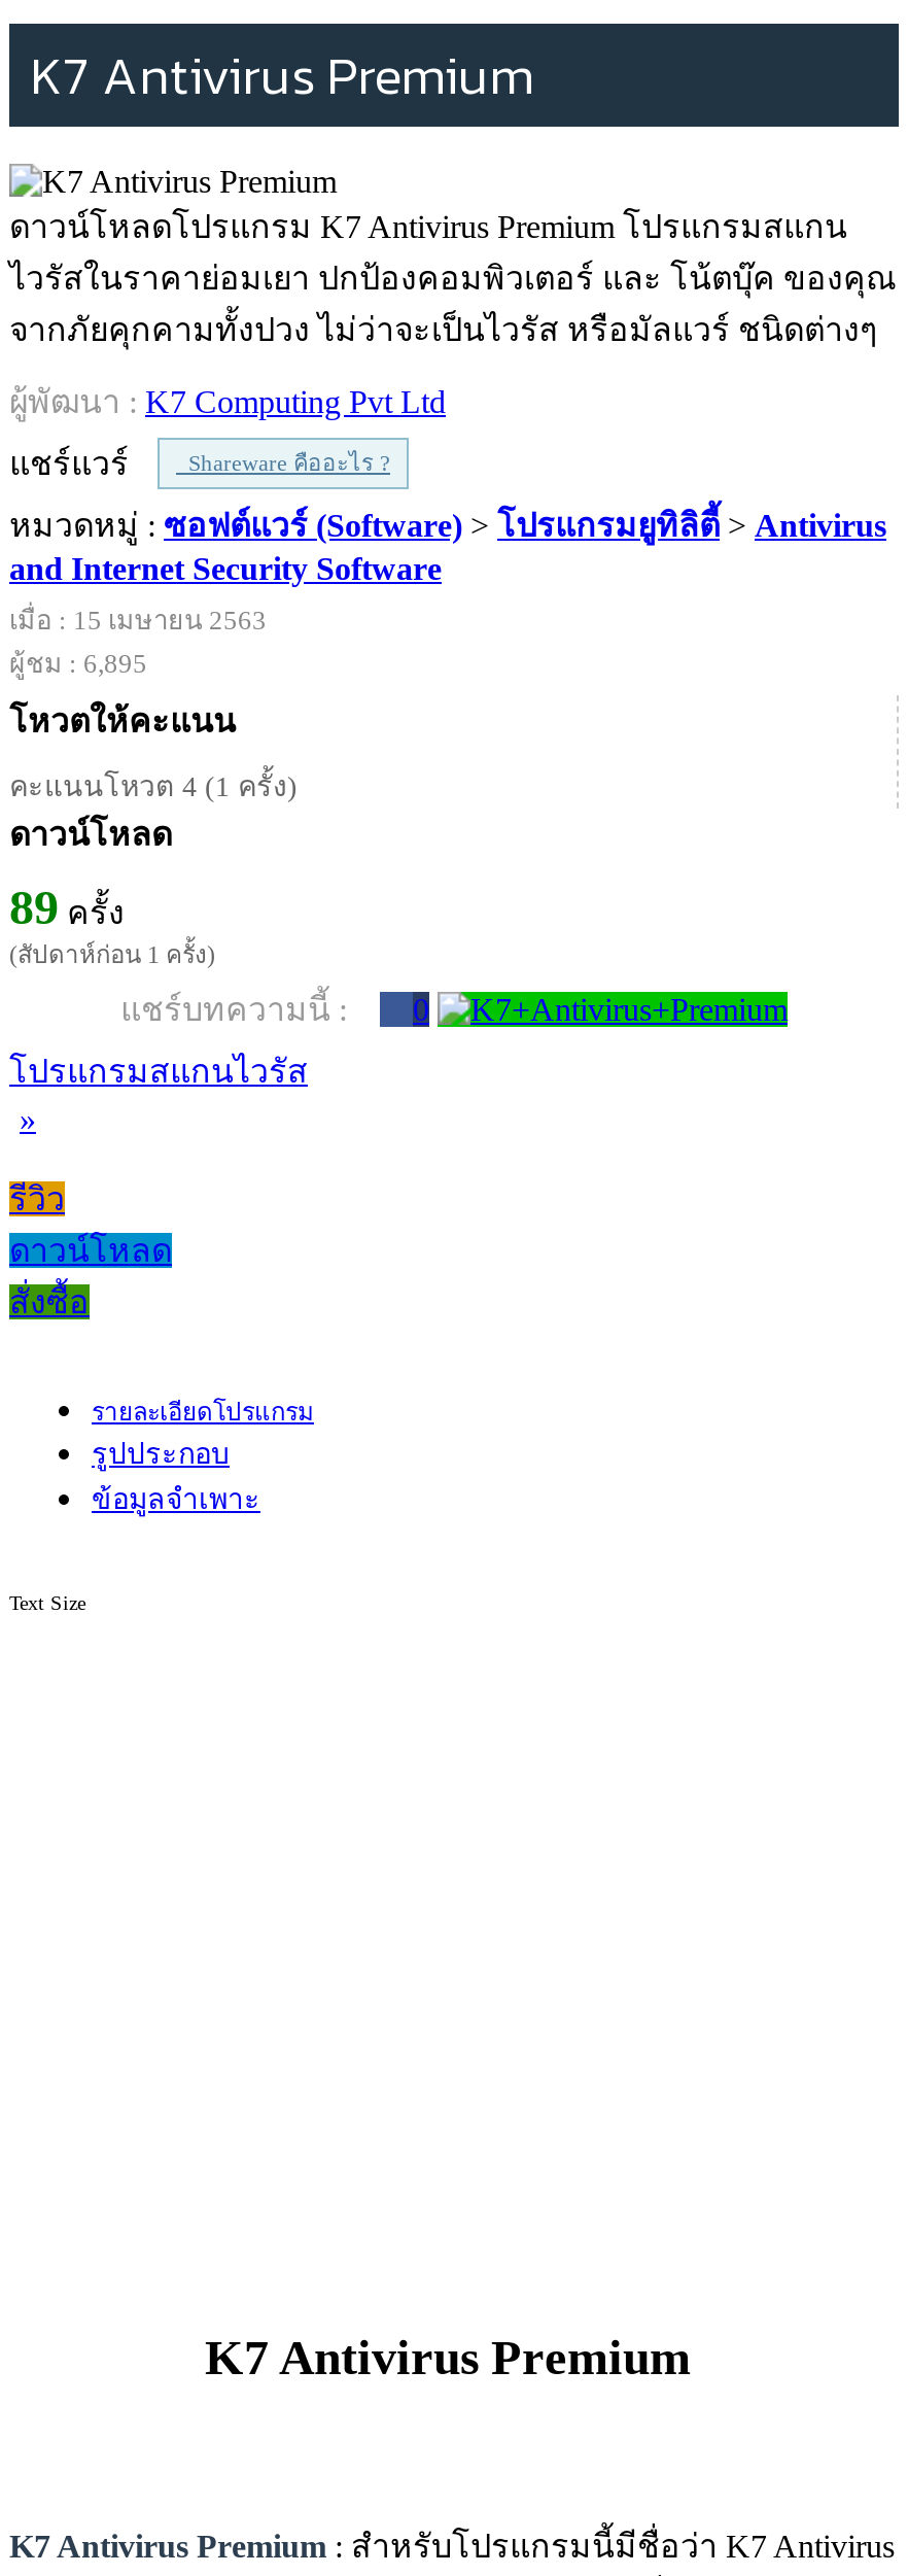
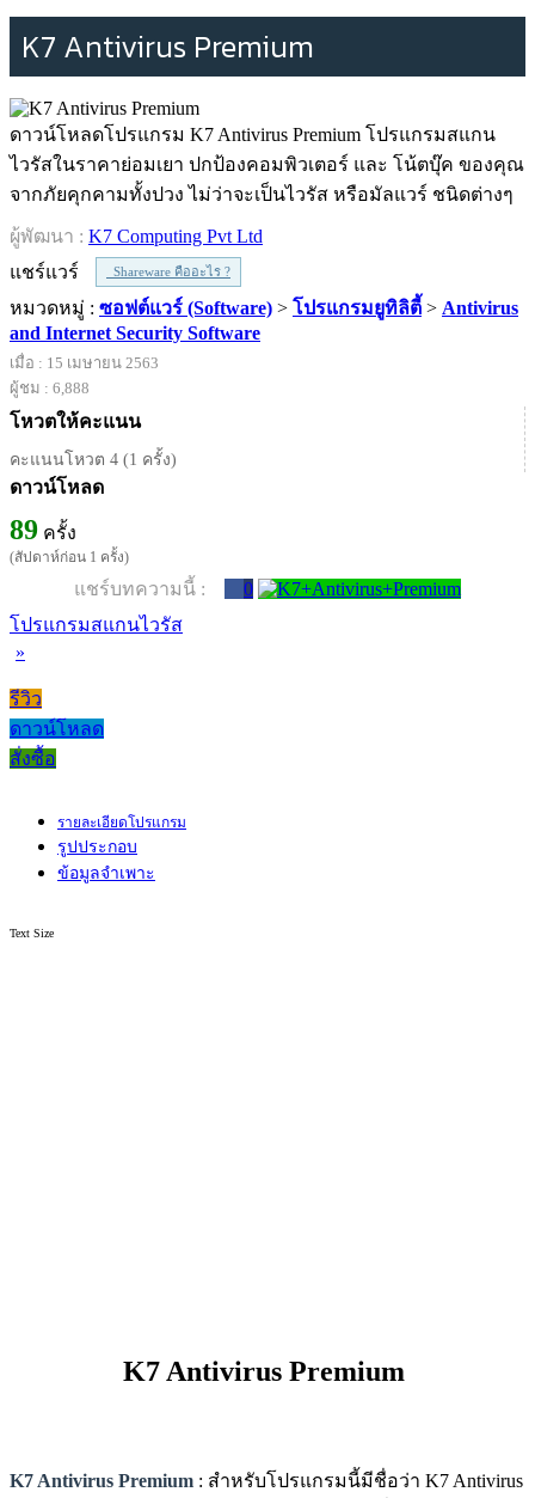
[9,649,147,680] ผู้ชม : 6,895 -> [10,380,90,398] ผู้ชม : 6,888

